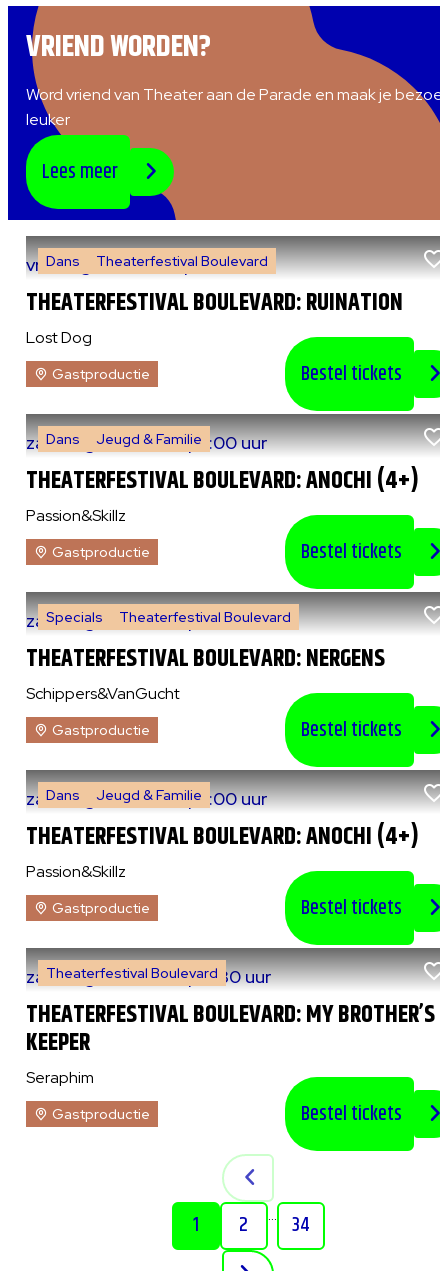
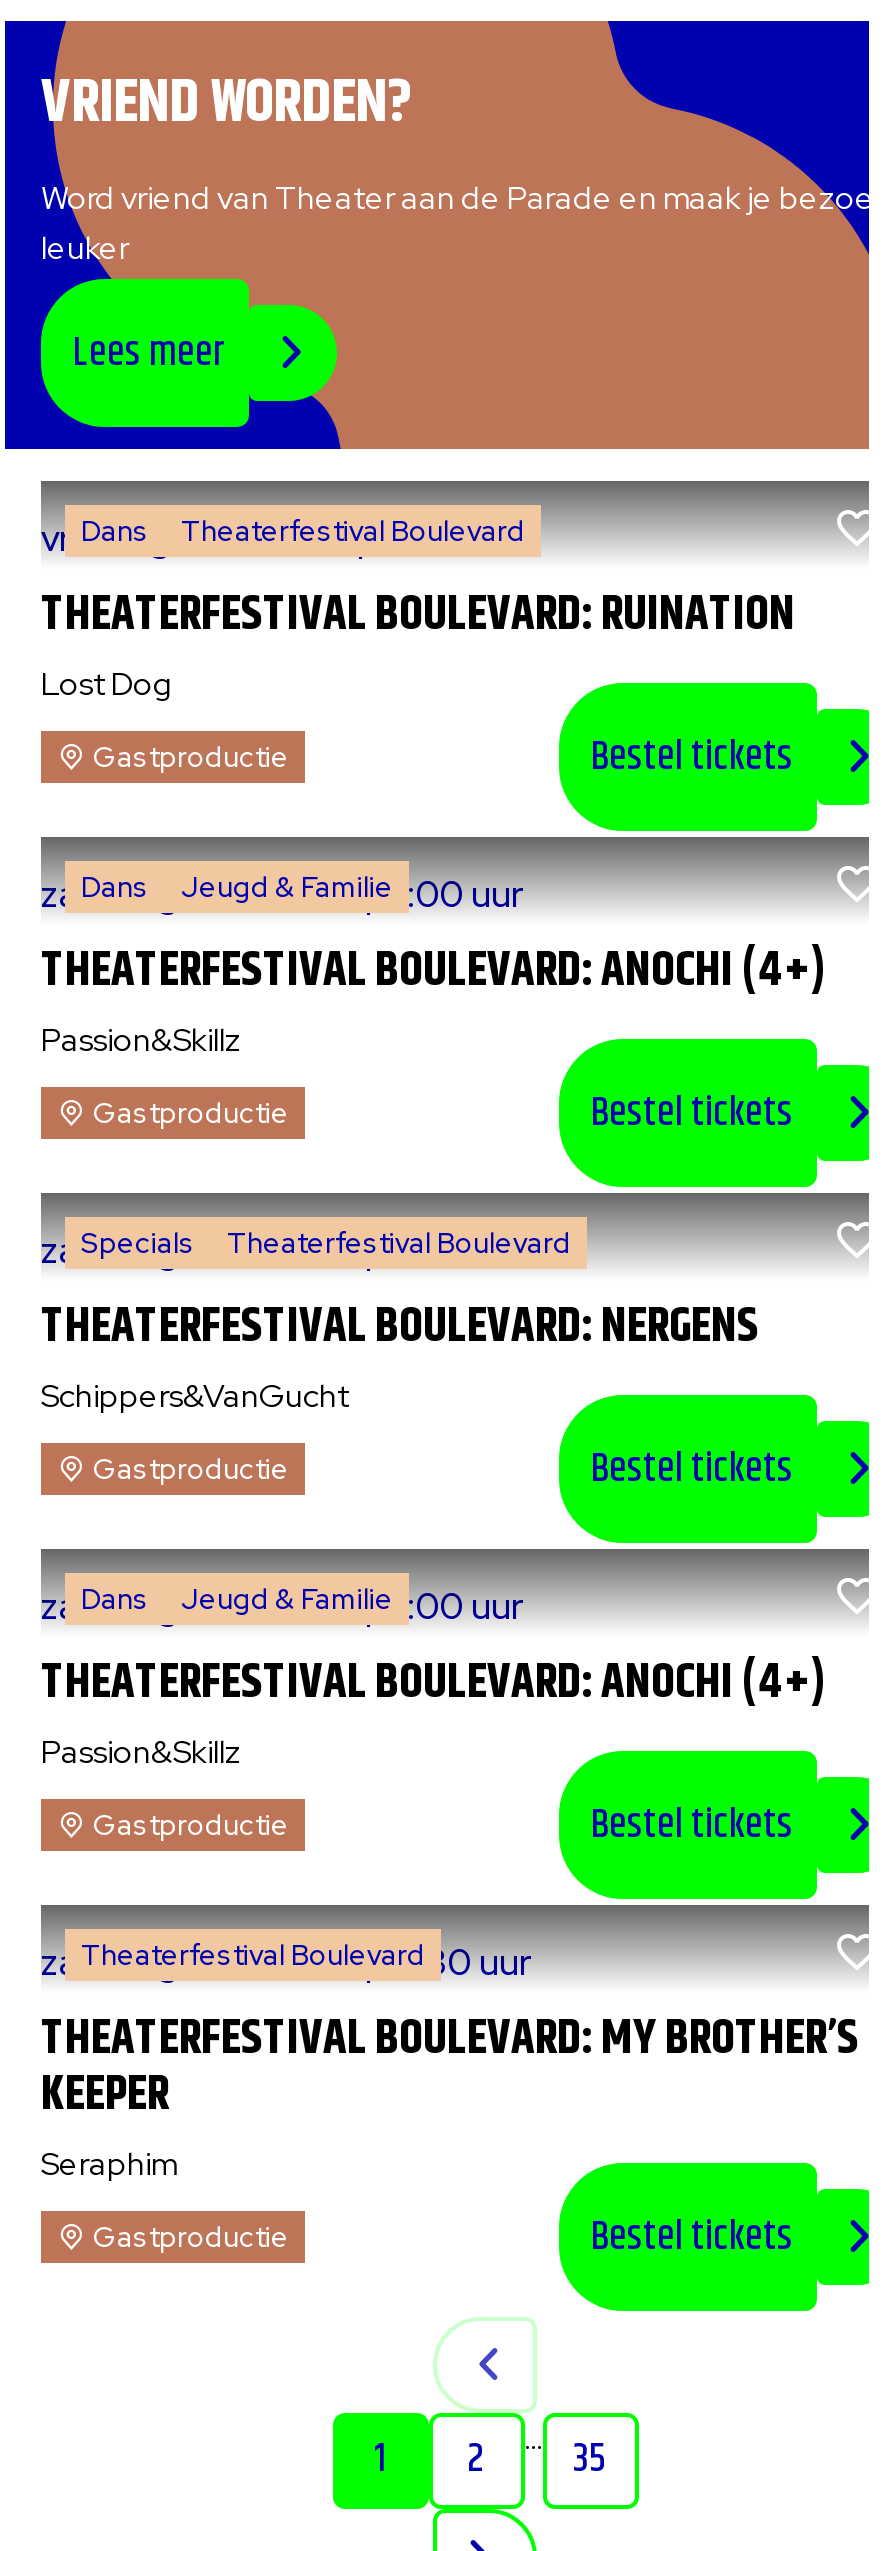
[291,1210,309,1241] 34 -> [573,2429,607,2491] 35

